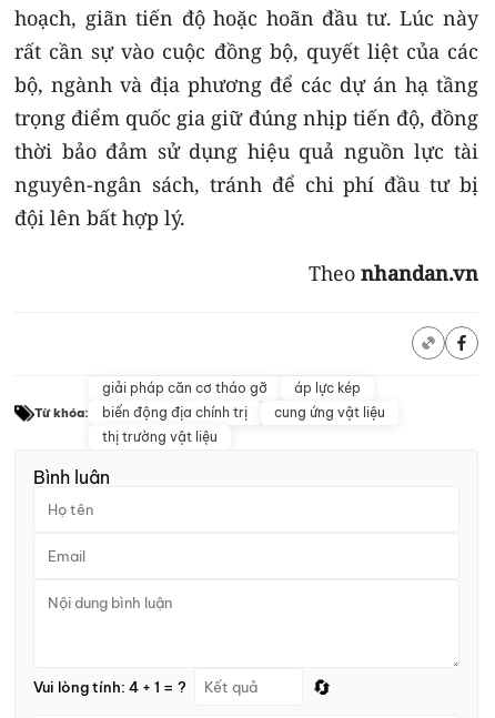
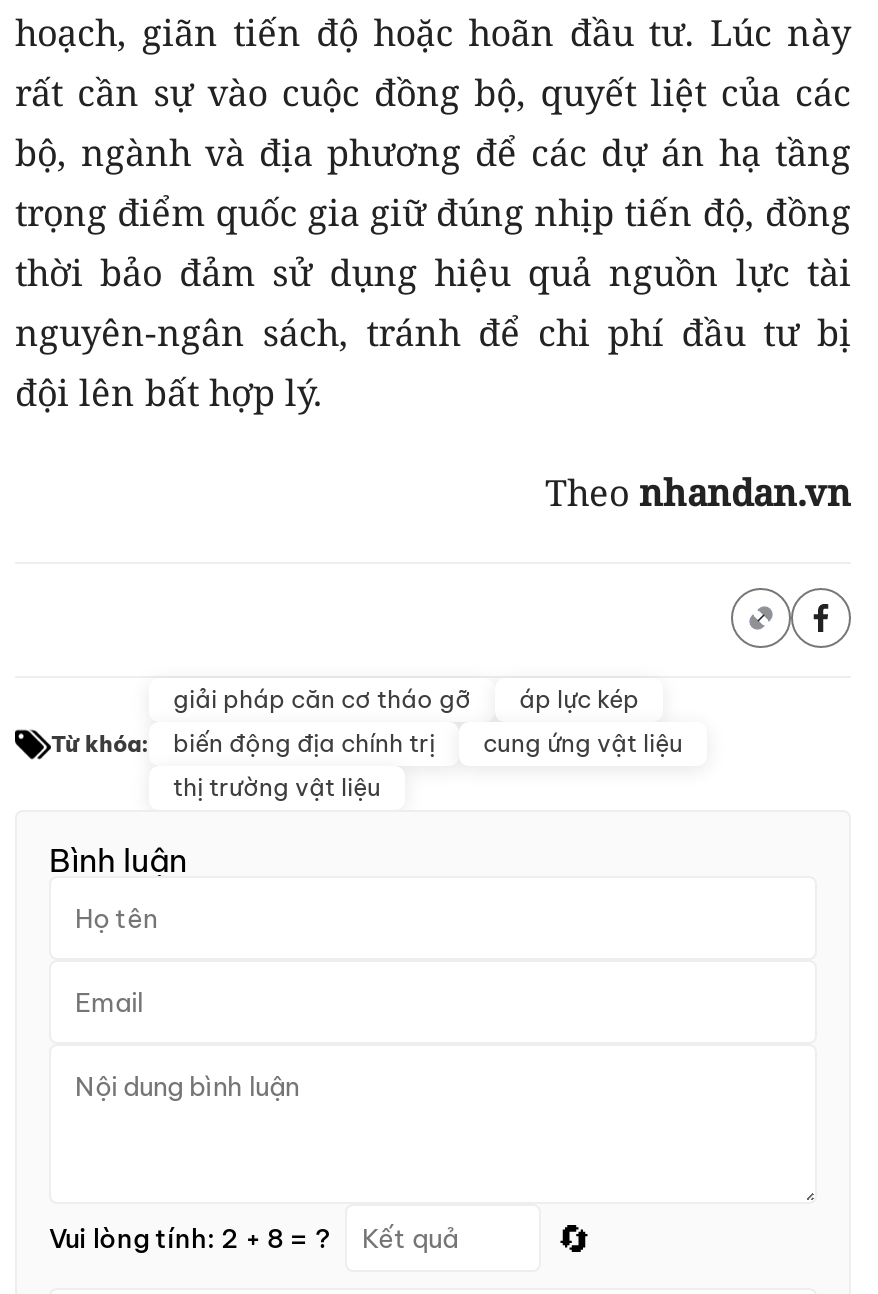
[33,678,186,696] Vui lòng tính: 4 + 1 = ? -> [49,1222,331,1254] Vui lòng tính: 2 + 8 = ?

